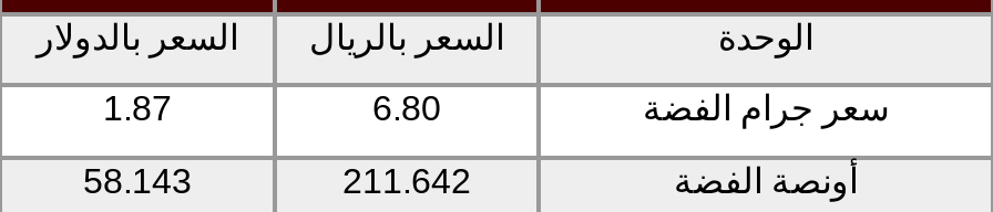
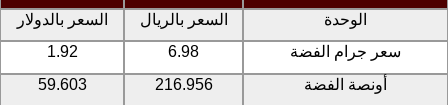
[103,89,172,127] 1.87 -> [46,43,77,60] 1.92
[372,89,441,127] 6.80 -> [168,43,199,60] 6.98
[83,162,192,200] 58.143 -> [37,76,86,93] 59.603
[342,162,471,200] 211.642 -> [154,76,212,93] 216.956

